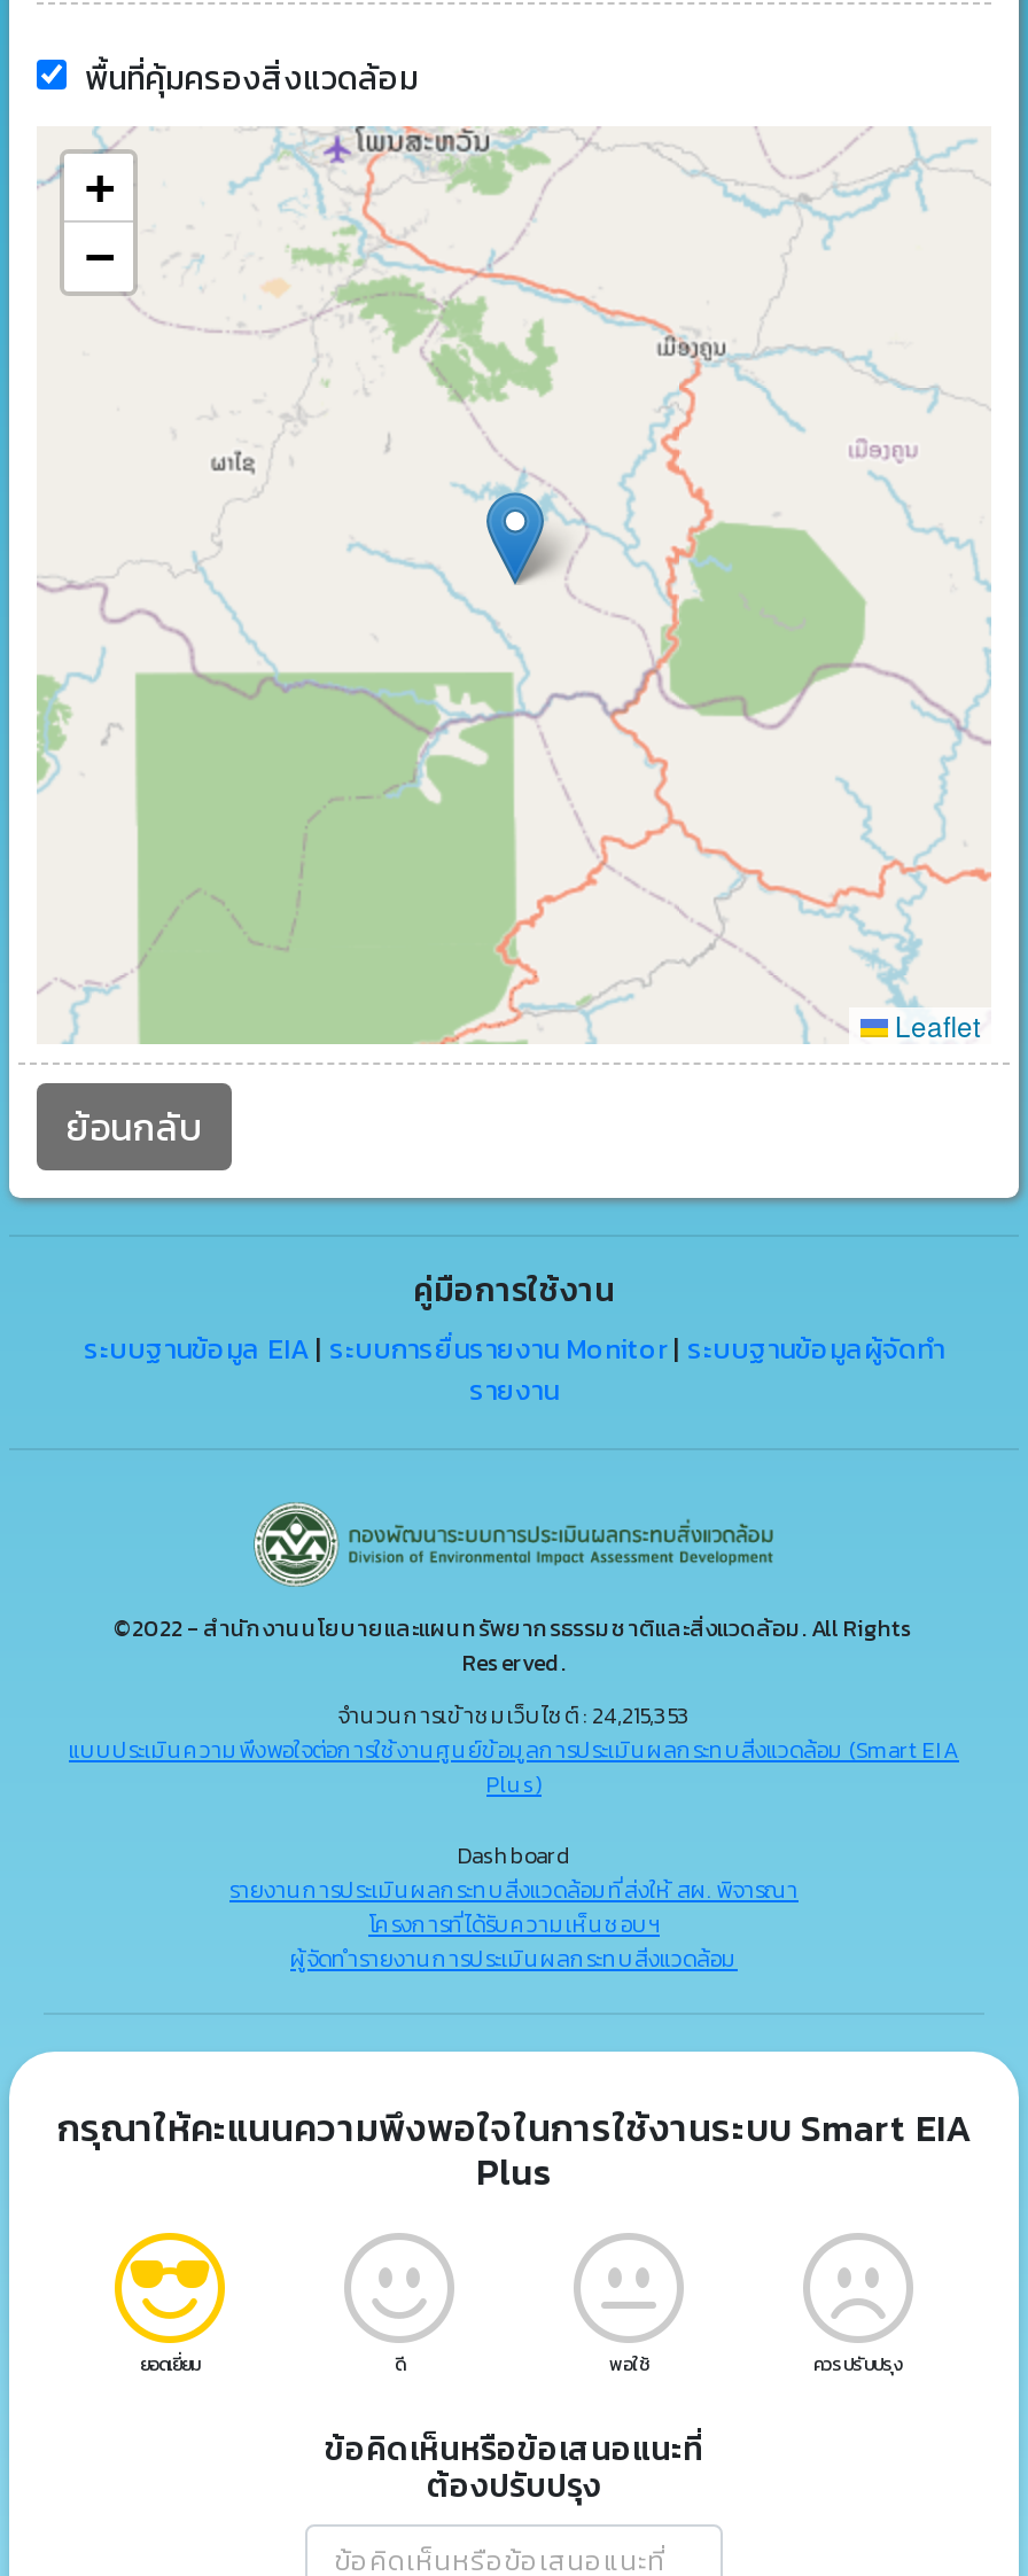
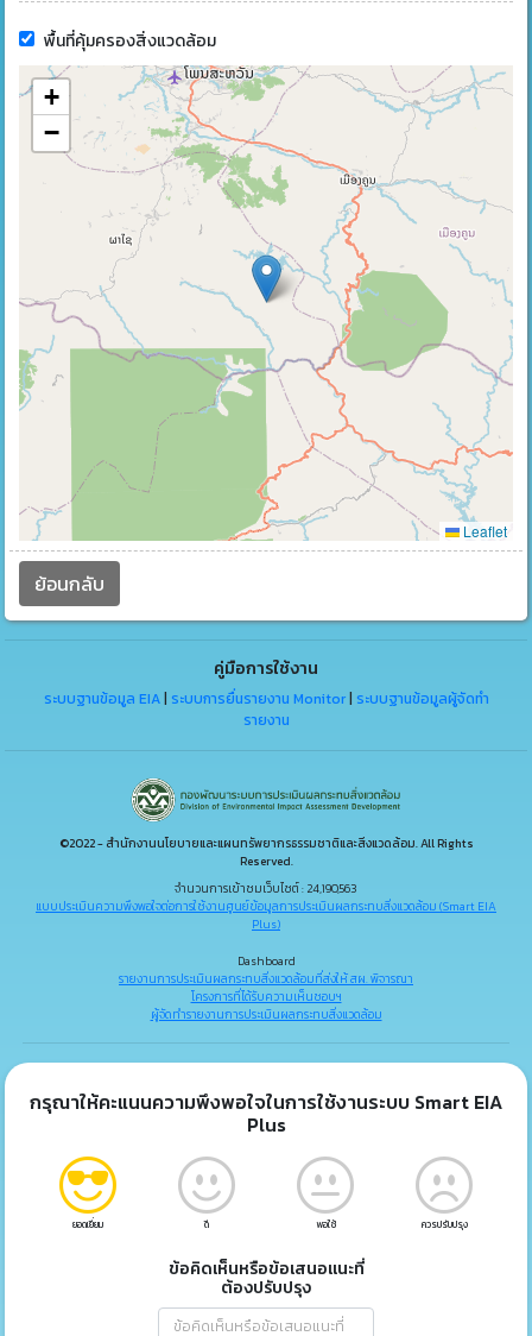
[337,1699,691,1734] จำนวนการเข้าชมเว็บไซต์ : 24,215,353 -> [175,880,357,898] จำนวนการเข้าชมเว็บไซต์ : 24,190,563

